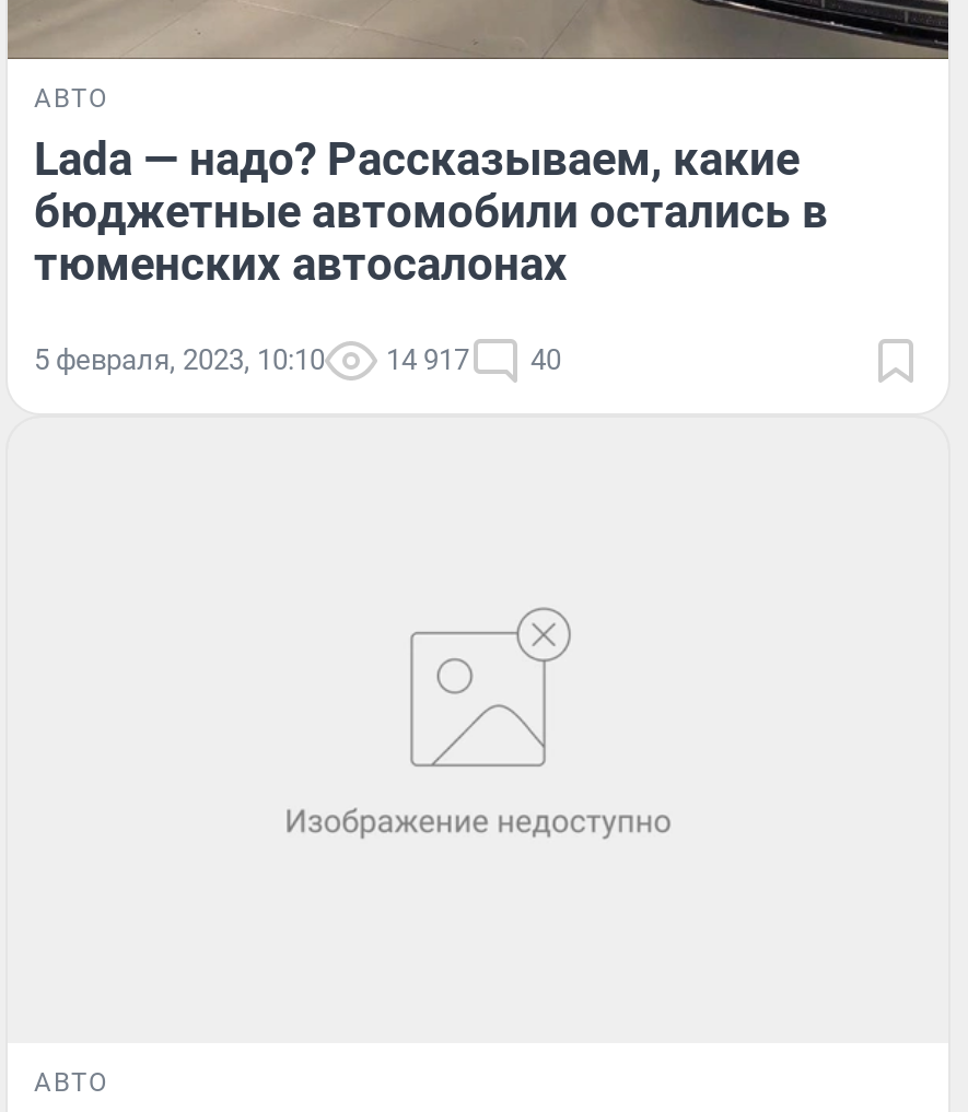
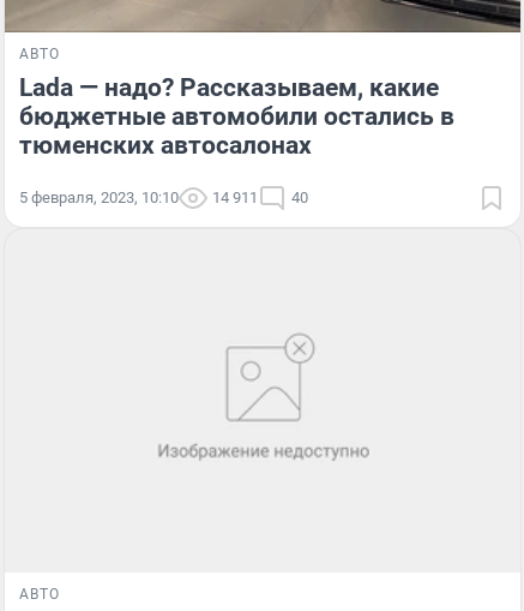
[34,343,561,375] 5 февраля, 2023, 10:10 14 917 40 -> [19,188,308,206] 5 февраля, 2023, 10:10 14 911 40

